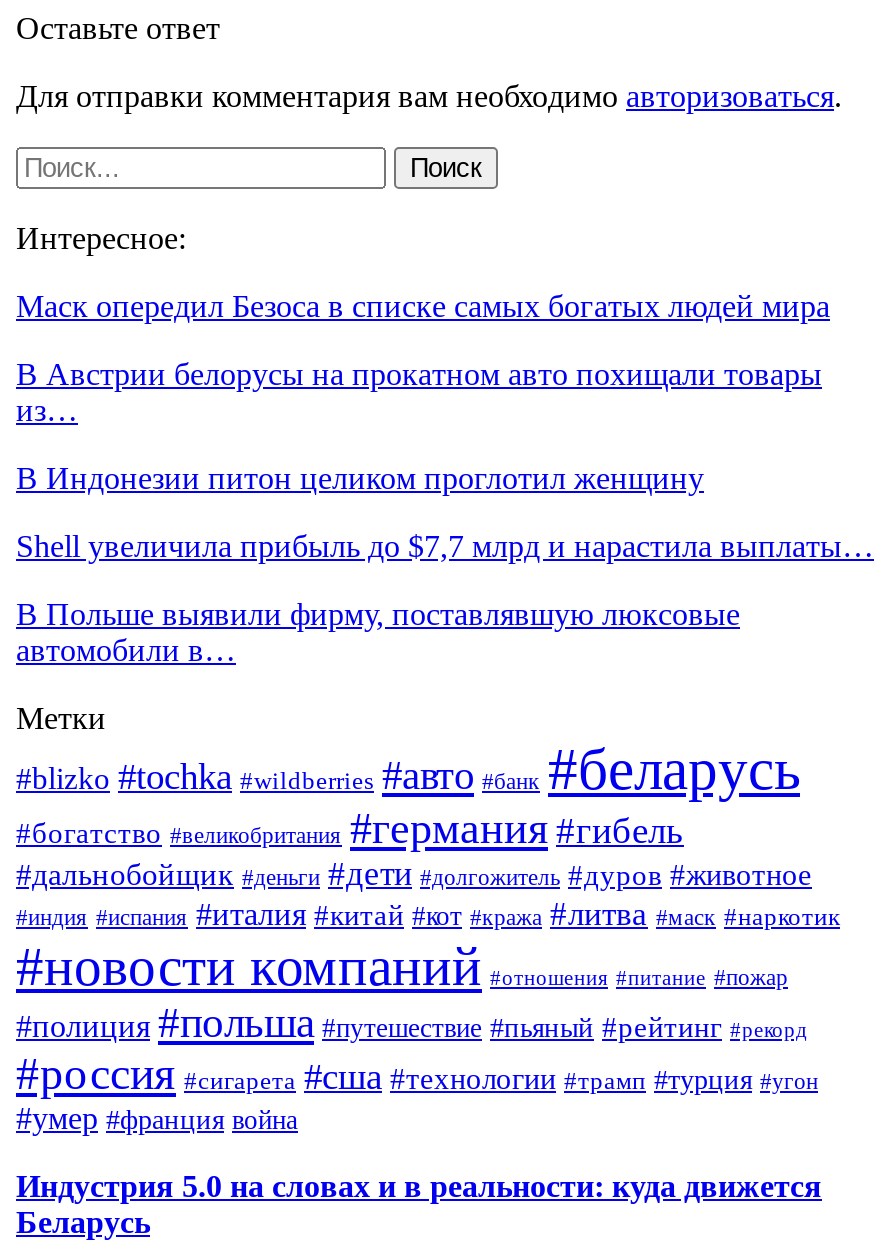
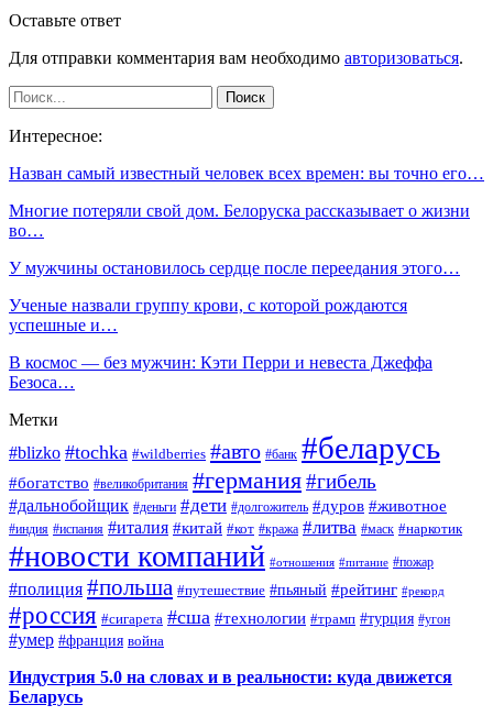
[16,289,830,323] Маск опередил Безоса в списке самых богатых людей мира -> [9,164,484,182] Назван самый известный человек всех времен: вы точно его…
[16,357,822,427] В Австрии белорусы на прокатном авто похищали товары | из… -> [9,201,470,240] Многие потеряли свой дом. Белоруска рассказывает о жизни | во…
[16,461,704,495] В Индонезии питон целиком проглотил женщину -> [9,258,460,277] У мужчины остановилось сердце после переедания этого…
[16,529,874,563] Shell увеличила прибыль до $7,7 млрд и нарастила выплаты… -> [9,296,407,334] Ученые назвали группу крови, с которой рождаются | успешные и…
[16,597,740,667] В Польше выявили фирму, поставлявшую люксовые | автомобили в… -> [9,353,432,391] В космос — без мужчин: Кэти Перри и невеста Джеффа | Безоса…

